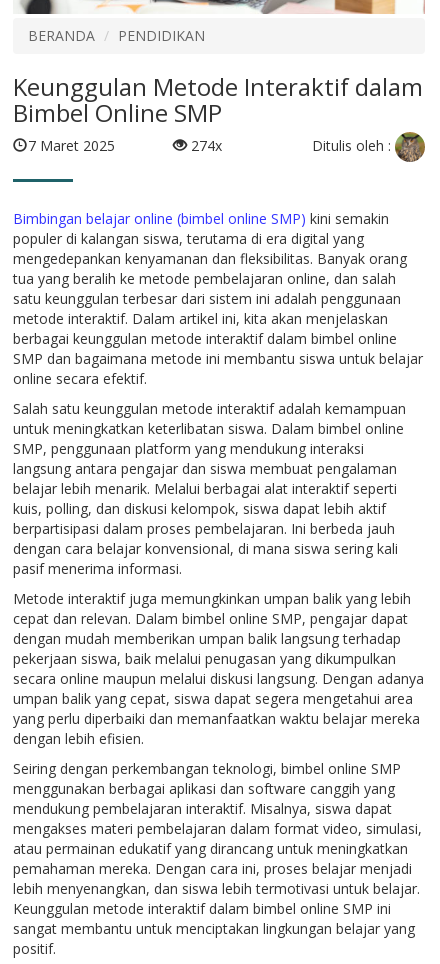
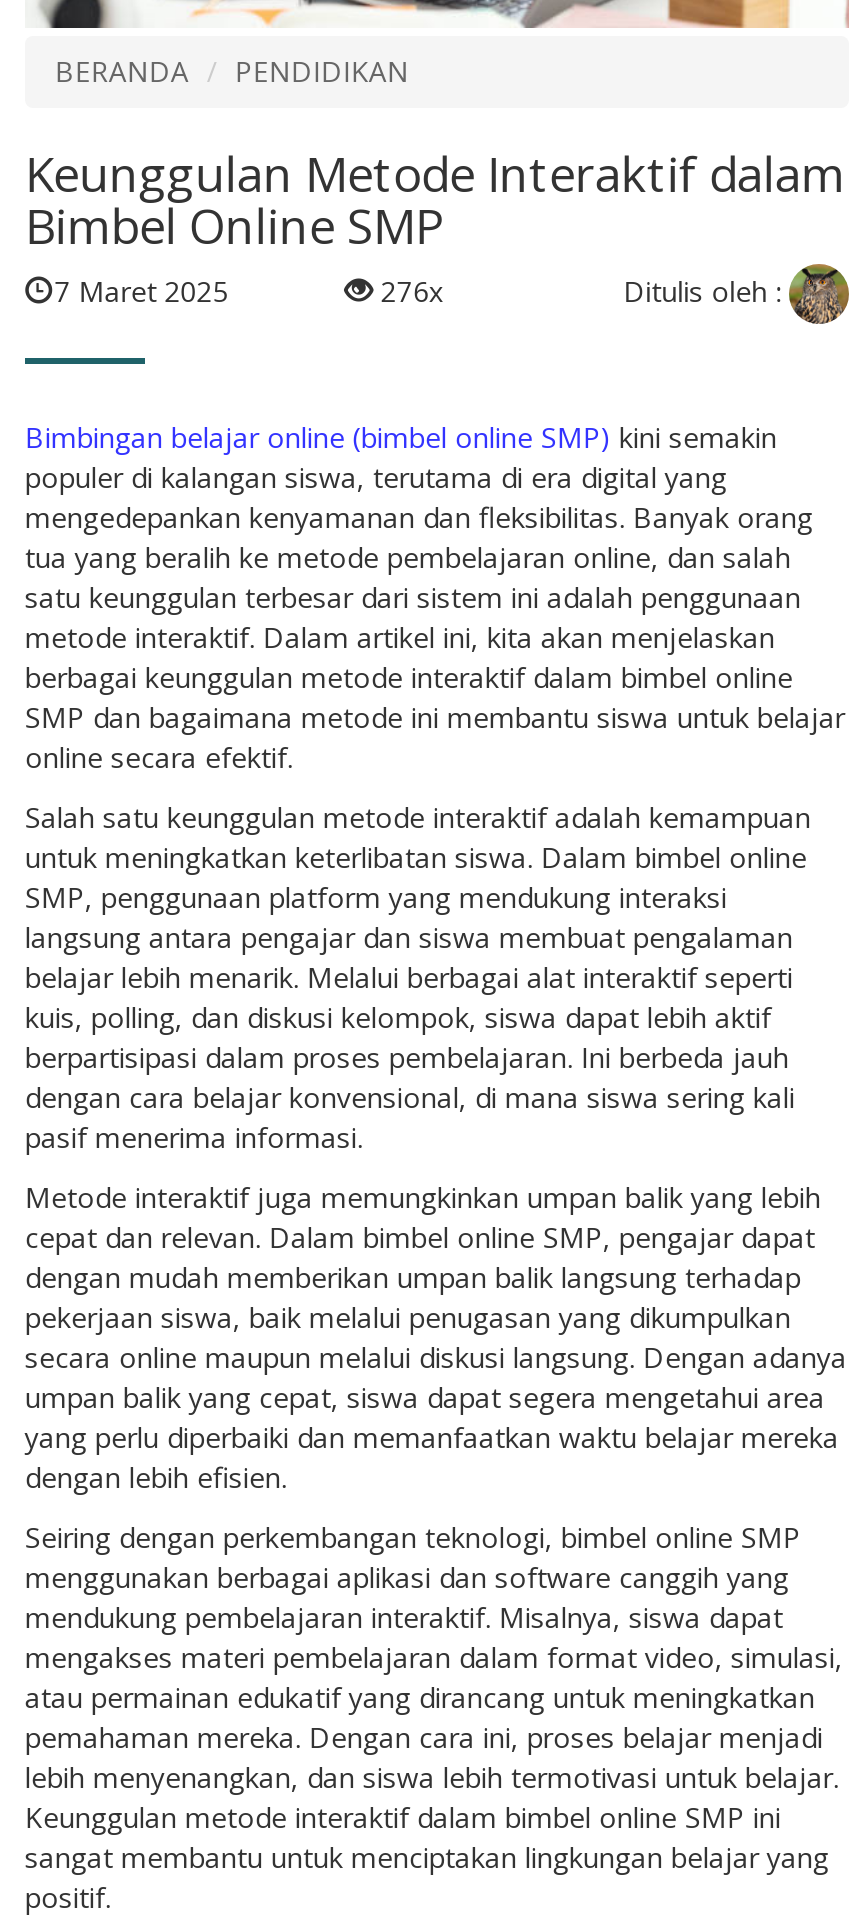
[187,136,222,155] 274x -> [373,273,443,311] 276x

